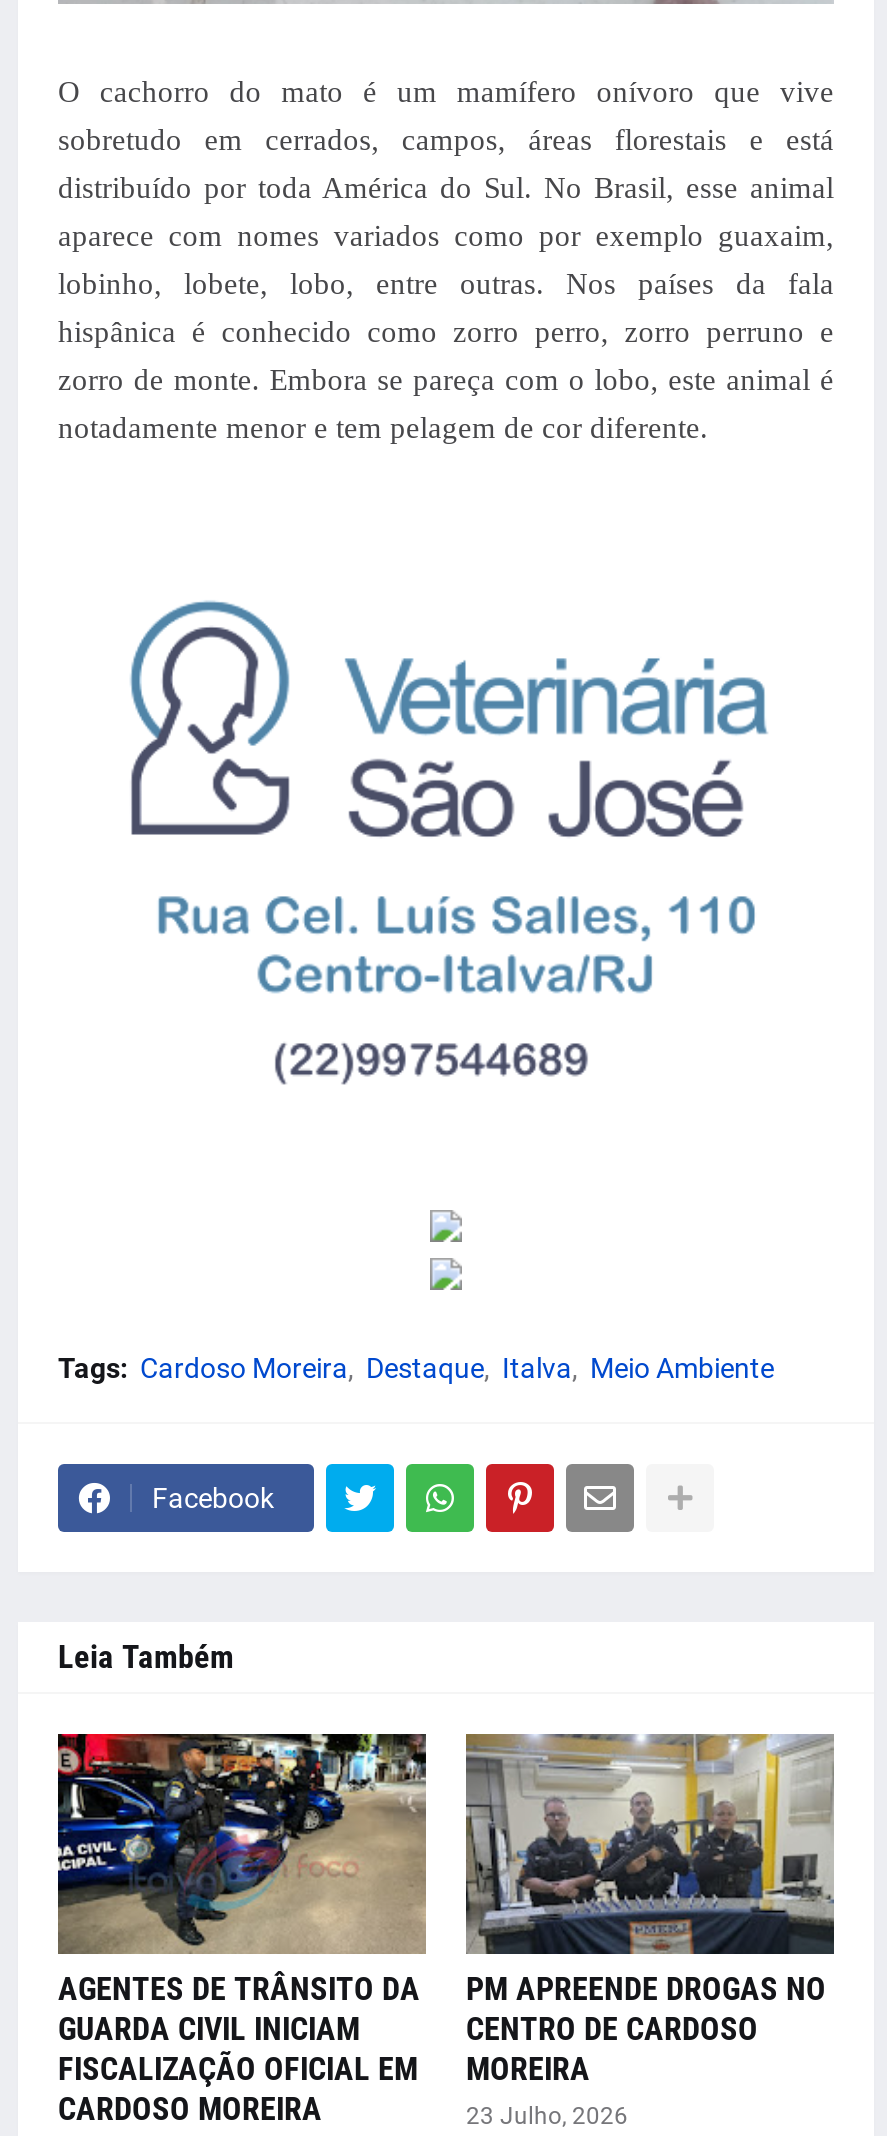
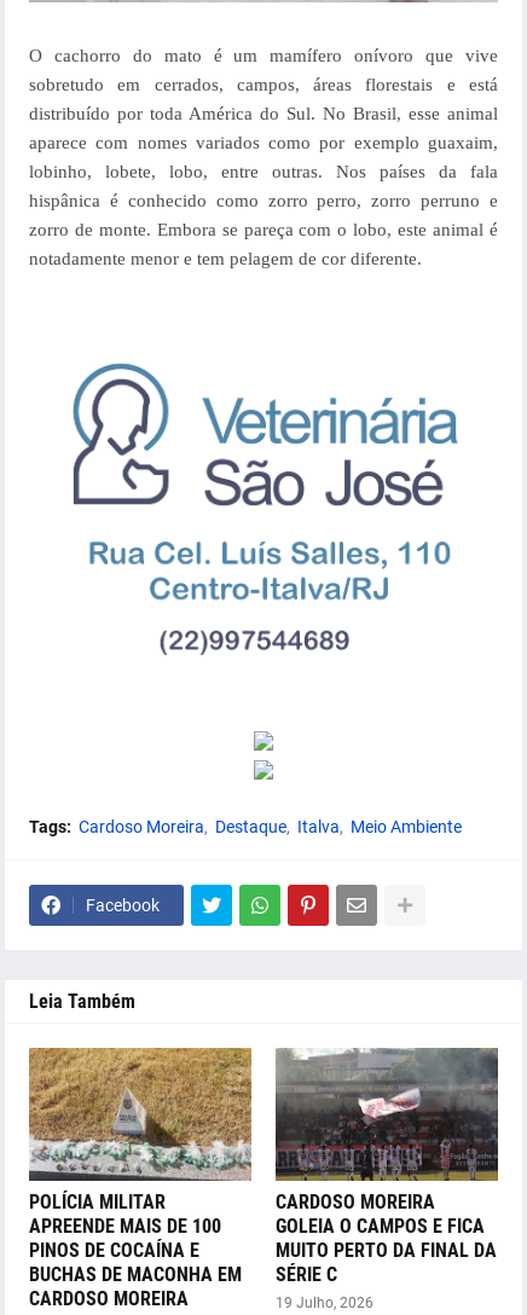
[56,1732,428,2089] [image] | AGENTES DE TRÂNSITO DA | GUARDA CIVIL INICIAM | FISCALIZAÇÃO OFICIAL EM -> [28,1047,253,1287] [image] | POLÍCIA MILITAR | APREENDE MAIS DE 100 | PINOS DE COCAÍNA E | BUCHAS DE MACONHA EM
[466,1732,836,2131] [image] | PM APREENDE DROGAS NO | CENTRO DE CARDOSO | MOREIRA | 23 Julho, 2026 -> [276,1048,499,1312] [image] | CARDOSO MOREIRA | GOLEIA O CAMPOS E FICA | MUITO PERTO DA FINAL DA | SÉRIE C | 19 Julho, 2026

